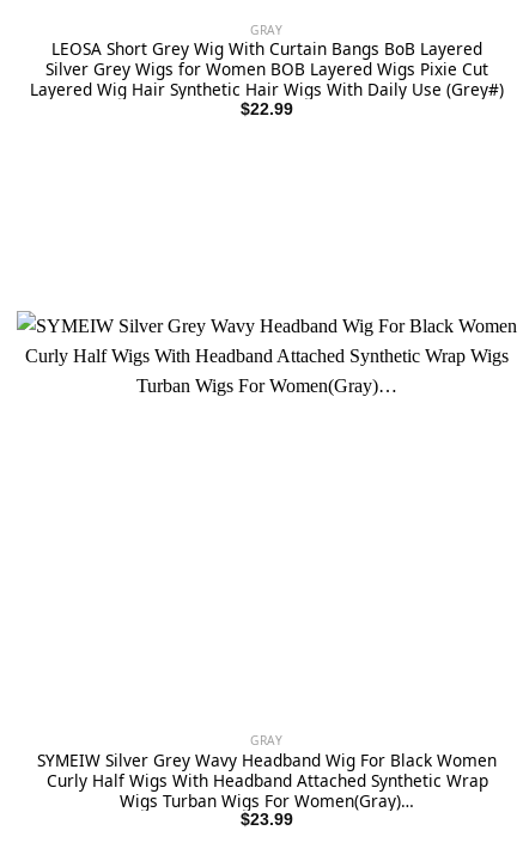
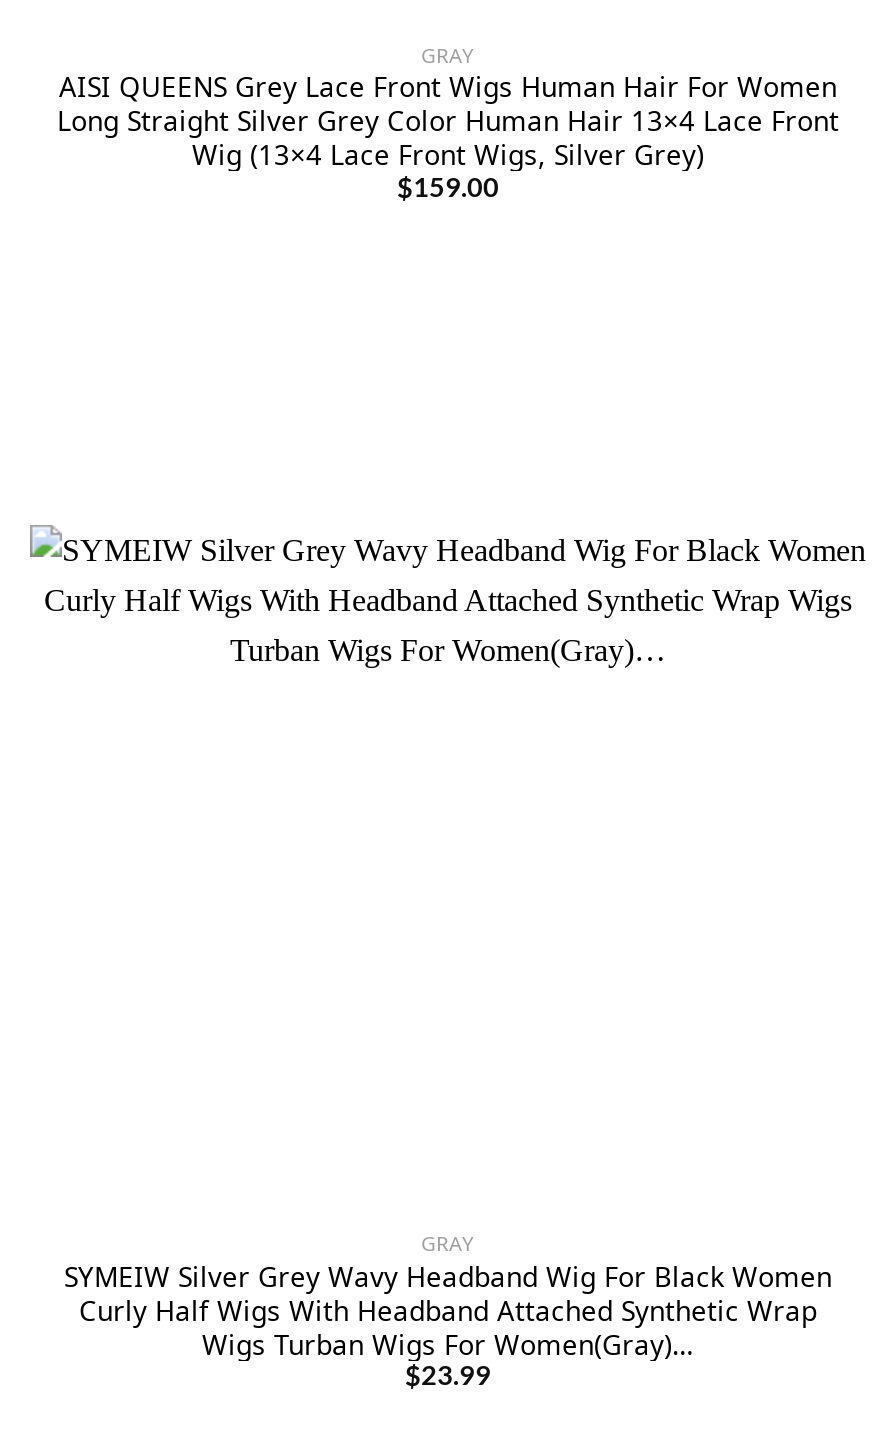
[30,37,504,118] LEOSA Short Grey Wig With Curtain Bangs BoB Layered | Silver Grey Wigs for Women BOB Layered Wigs Pixie Cut | Layered Wig Hair Synthetic Hair Wigs With Daily Use (Grey#) | $22.99 -> [57,68,839,202] AISI QUEENS Grey Lace Front Wigs Human Hair For Women | Long Straight Silver Grey Color Human Hair 13×4 Lace Front | Wig (13×4 Lace Front Wigs, Silver Grey) | $159.00

